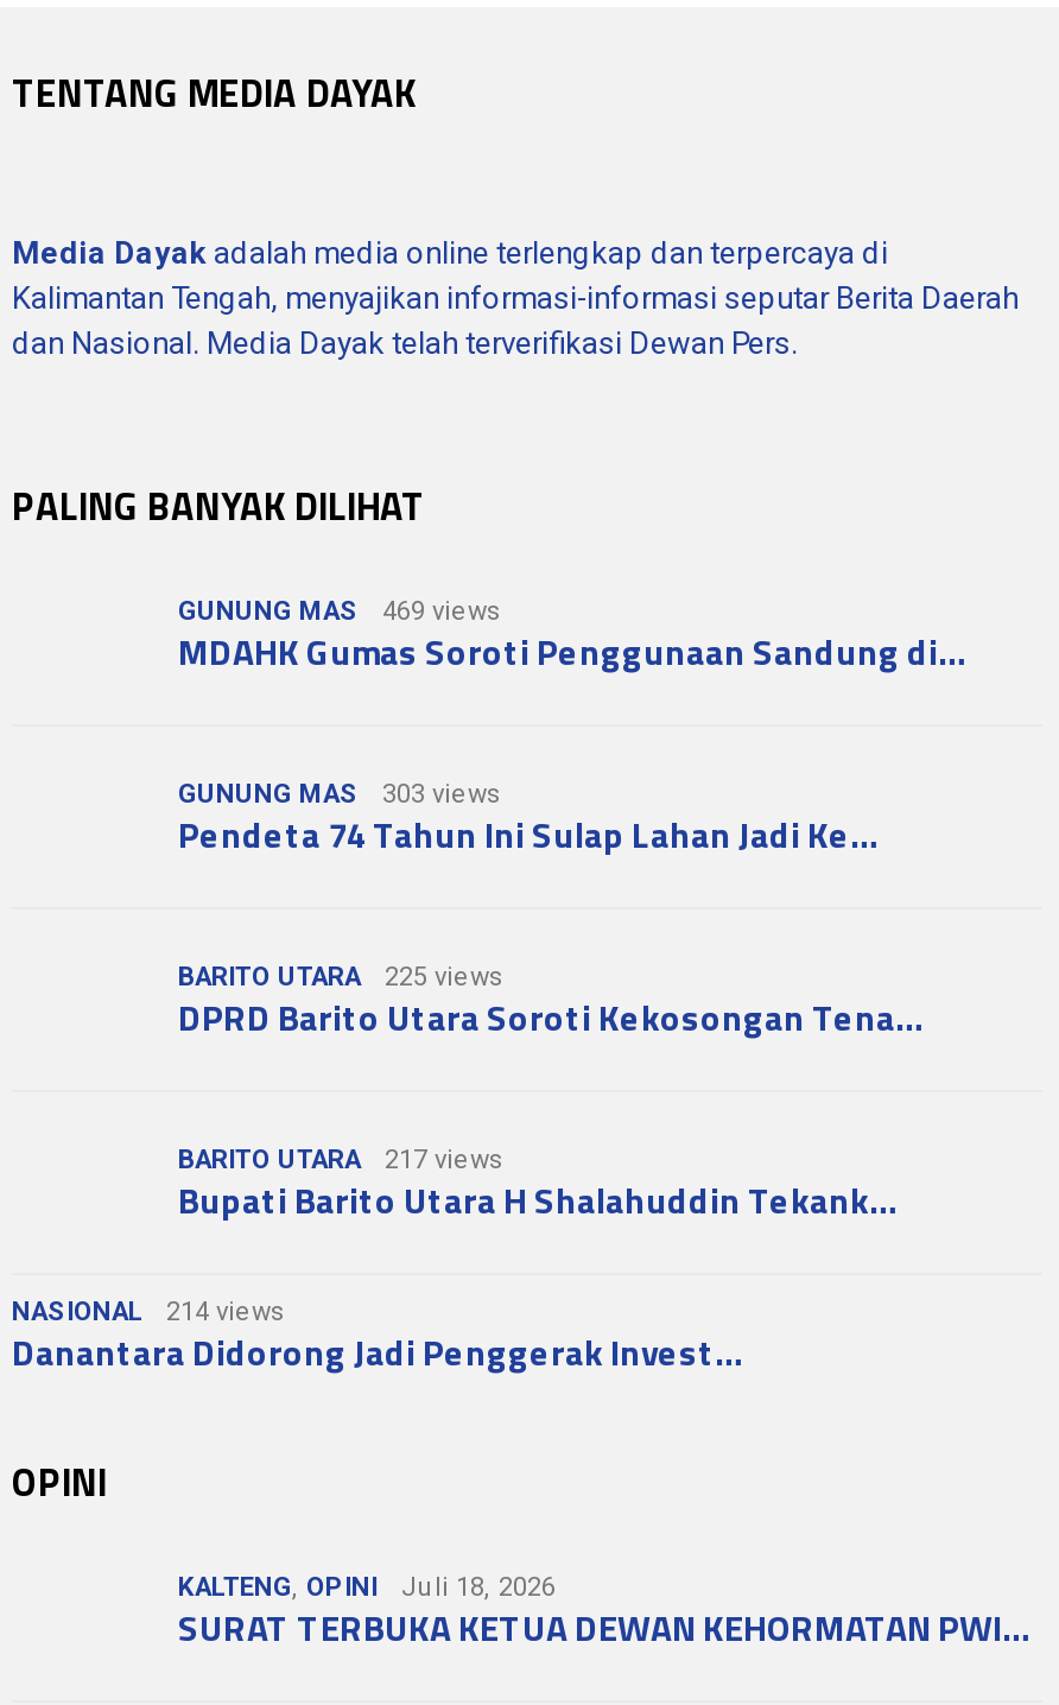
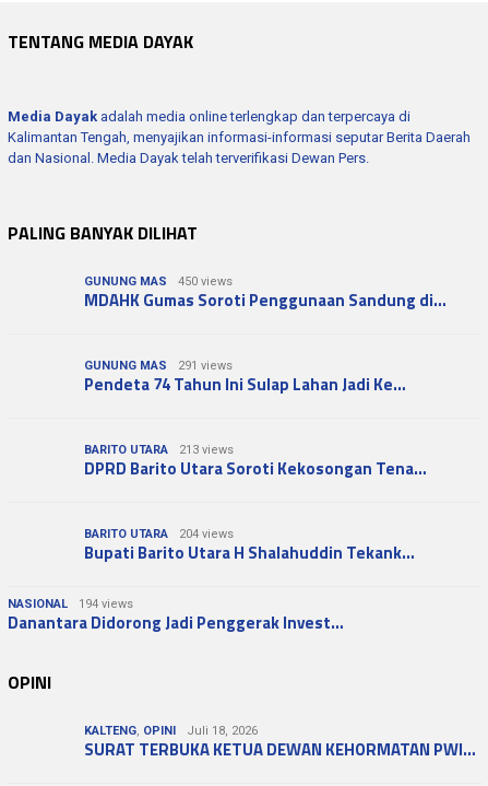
[178,596,501,627] GUNUNG MAS 469 views -> [84,274,233,289] GUNUNG MAS 450 views
[178,779,501,810] GUNUNG MAS 303 views -> [84,359,233,373] GUNUNG MAS 291 views
[178,962,503,993] BARITO UTARA 225 views -> [84,443,234,457] BARITO UTARA 213 views
[178,1145,503,1175] BARITO UTARA 217 views -> [84,527,234,541] BARITO UTARA 204 views
[12,1297,285,1327] NASIONAL 214 views -> [8,597,133,611] NASIONAL 194 views

